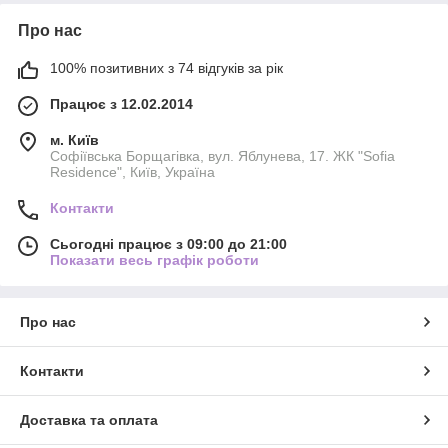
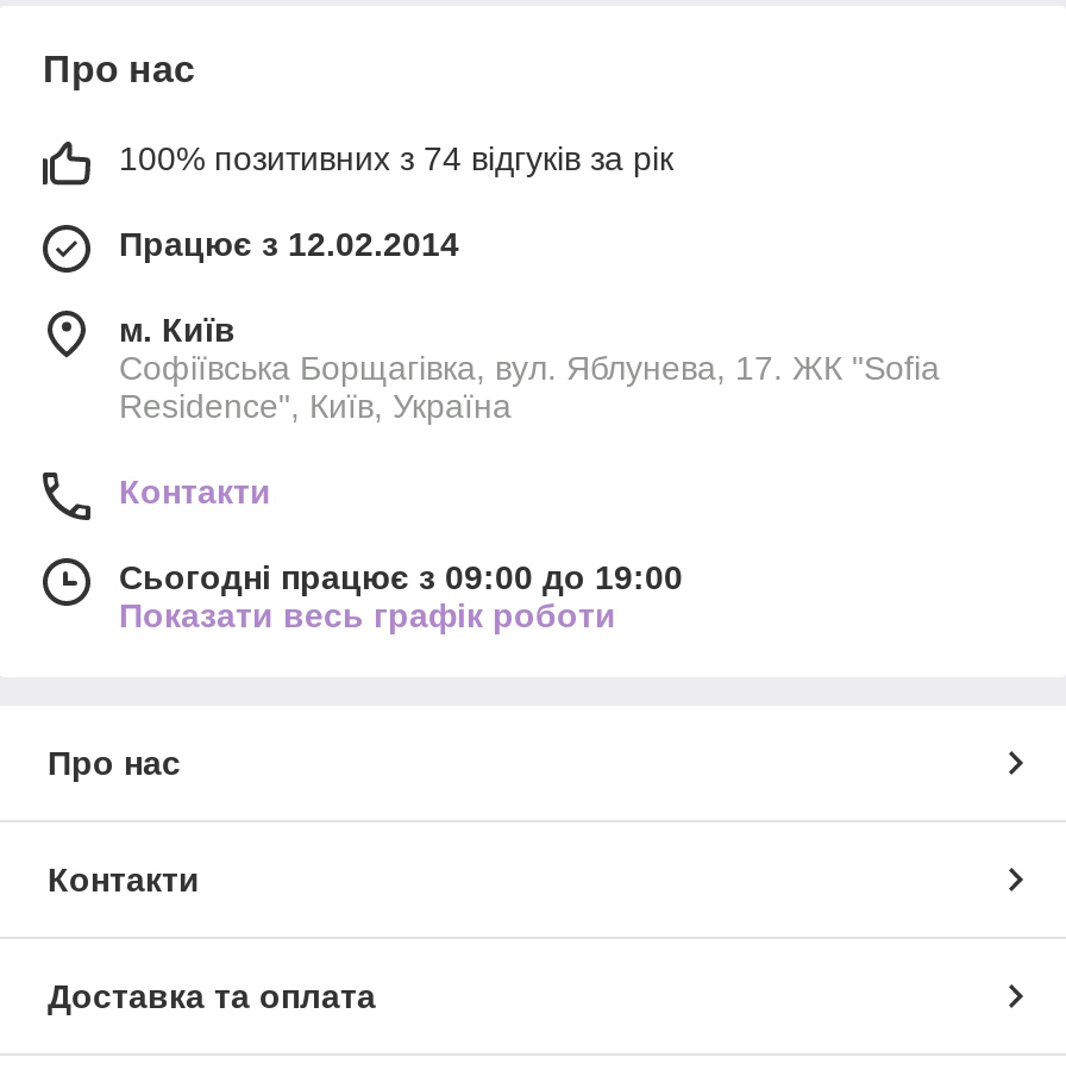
[50,235,287,251] Сьогодні працює з 09:00 до 21:00 -> [119,557,683,595] Сьогодні працює з 09:00 до 19:00

